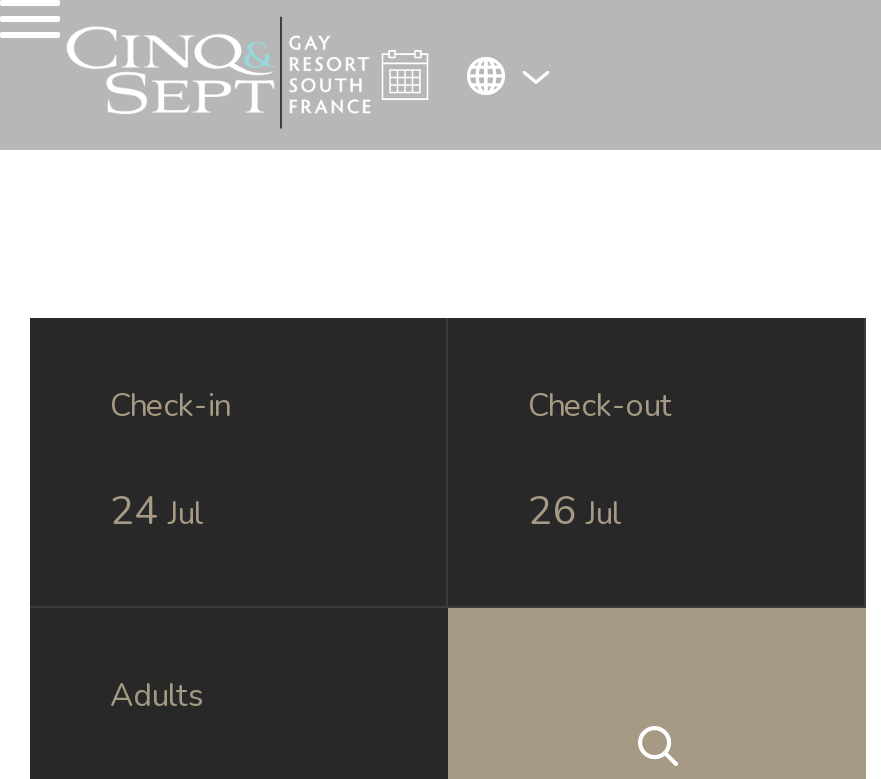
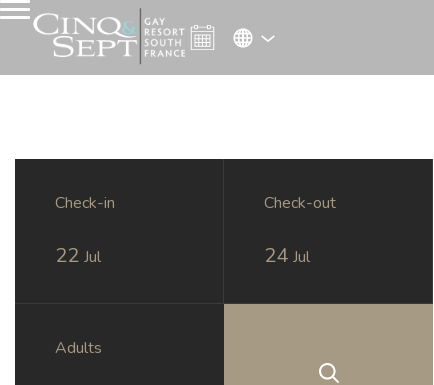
[110,484,202,538] 24 Jul -> [55,242,101,269] 22 Jul
[528,484,620,538] 26 Jul -> [264,242,310,269] 24 Jul

